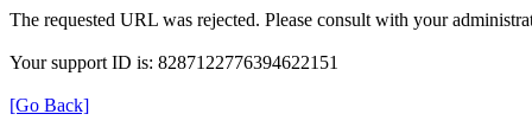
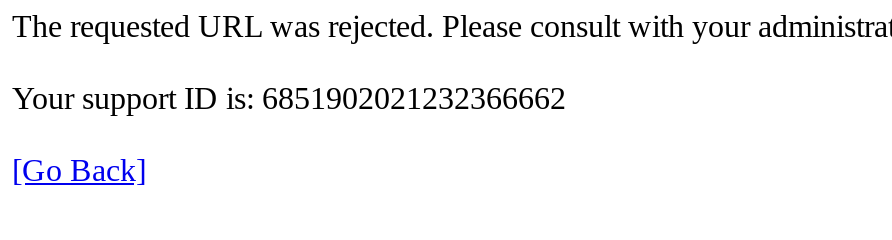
[9,52,338,72] Your support ID is: 8287122776394622151 -> [12,81,566,115] Your support ID is: 6851902021232366662

